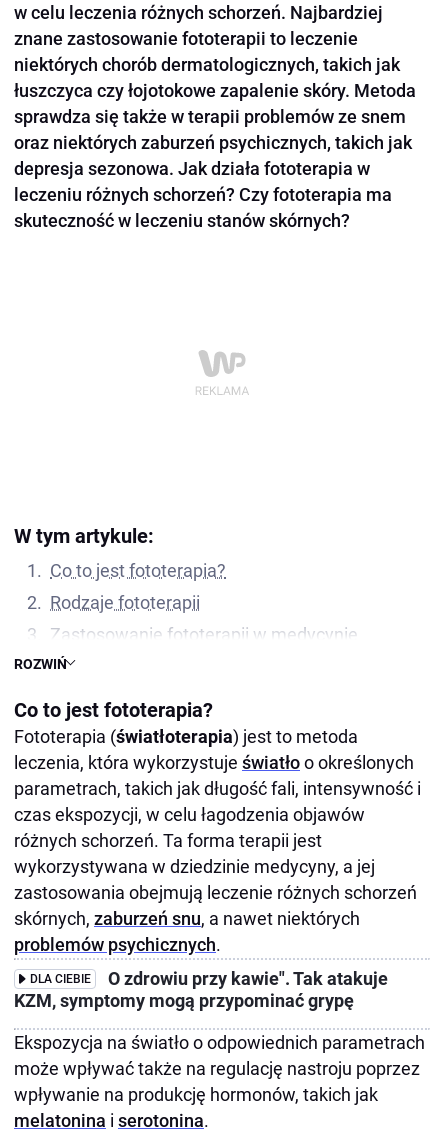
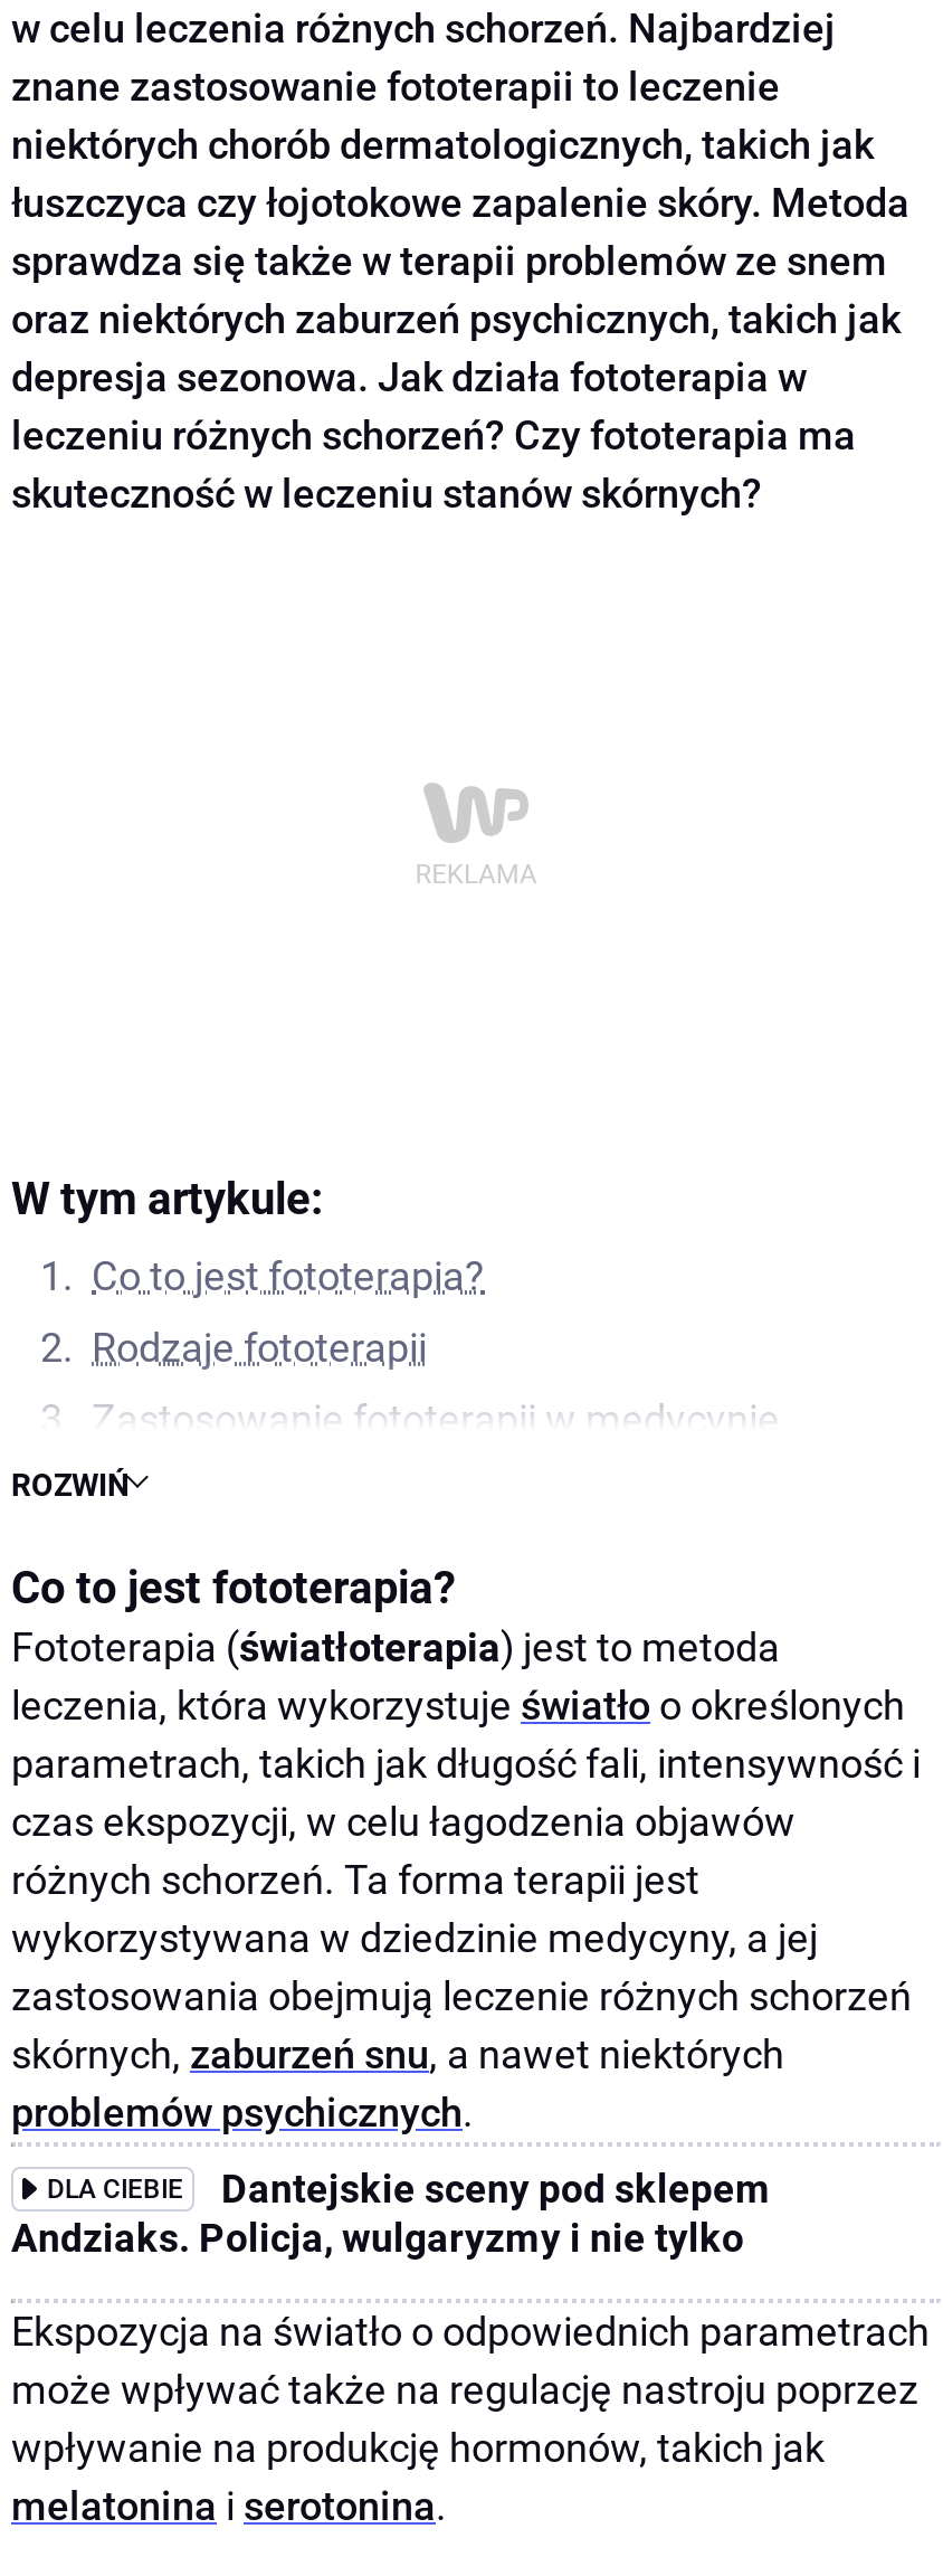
[14,969,388,1011] O zdrowiu przy kawie". Tak atakuje | KZM, symptomy mogą przypominać grypę -> [11,2167,771,2261] Dantejskie sceny pod sklepem | Andziaks. Policja, wulgaryzmy i nie tylko

